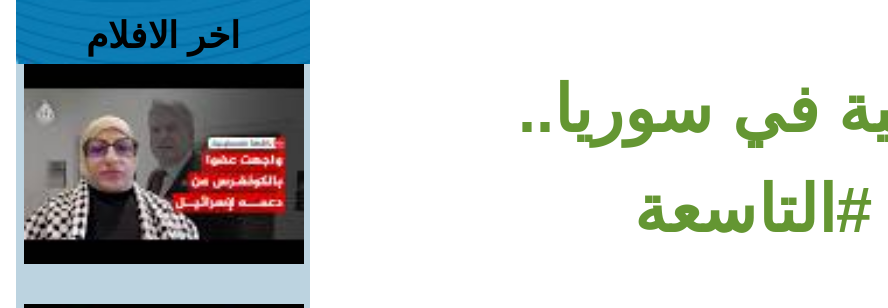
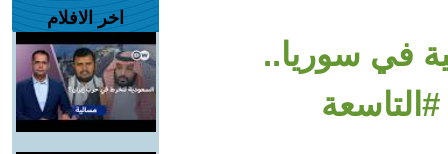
[24,88,304,242] [image] -> [15,44,156,121] [image]

